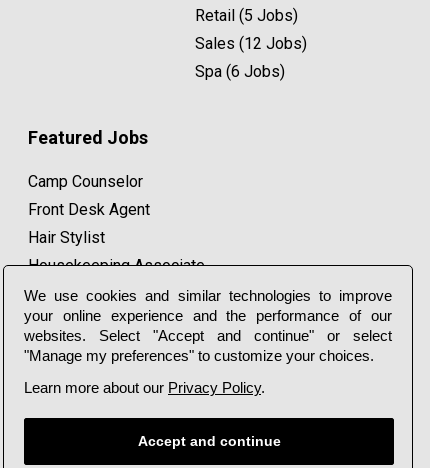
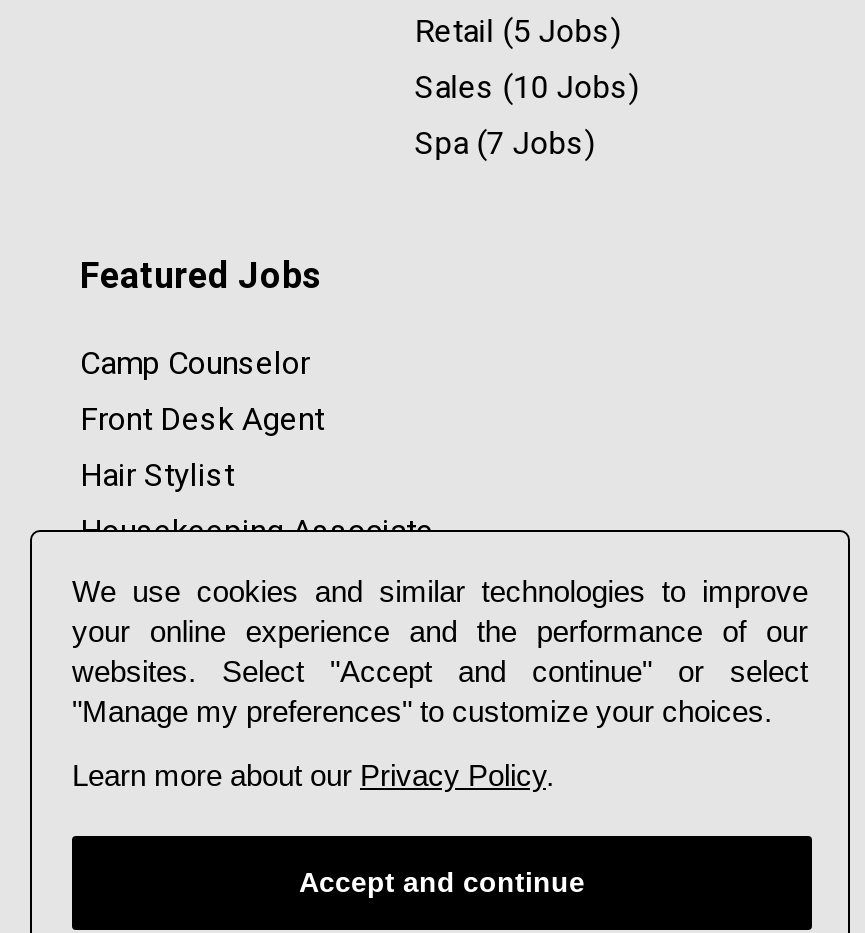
[195,34,307,53] Sales (12 Jobs) -> [414,67,638,105] Sales (10 Jobs)
[195,62,285,81] Spa (6 Jobs) -> [414,123,594,161] Spa (7 Jobs)

